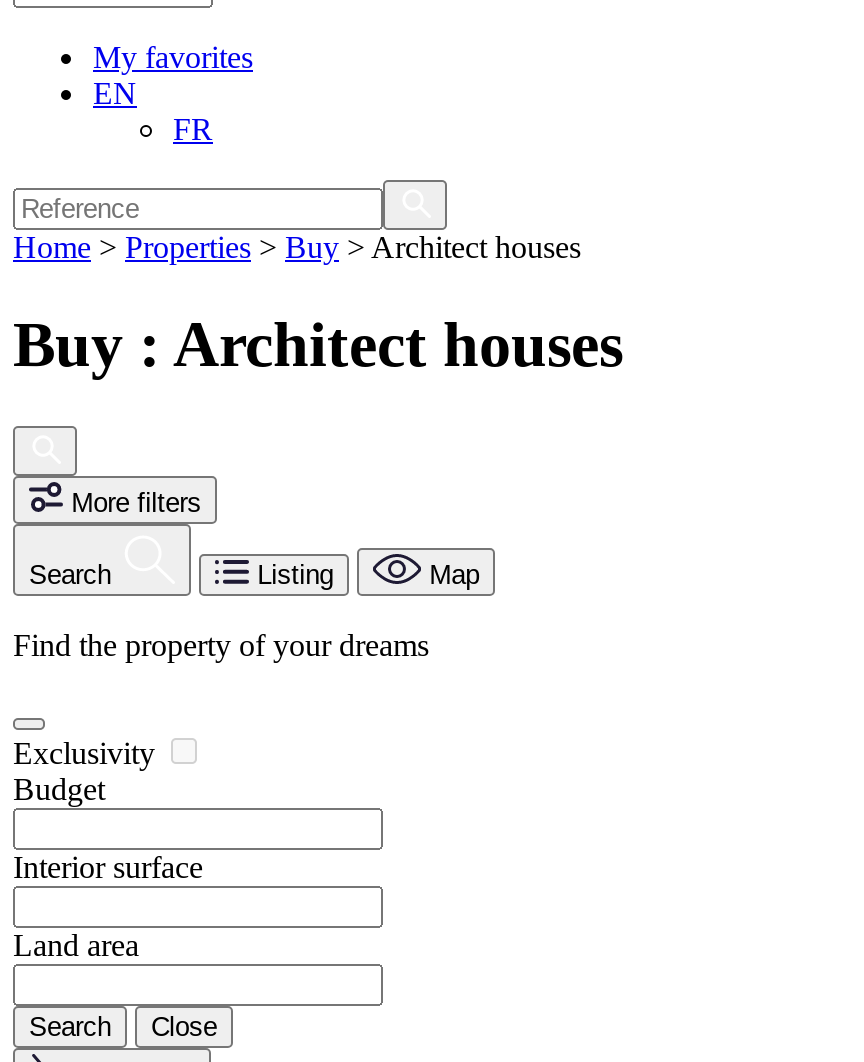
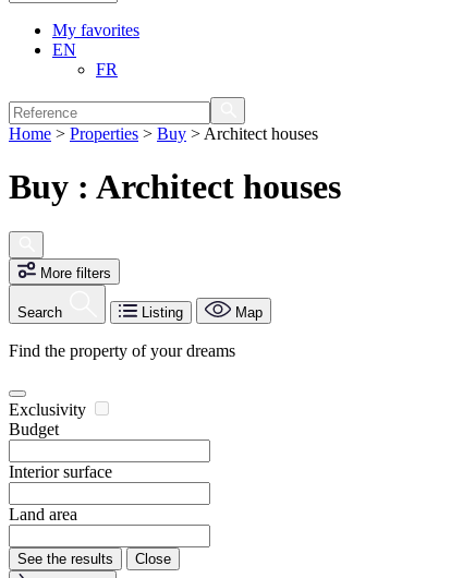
[29,1013,111,1043] Search -> [17,551,113,567] See the results

